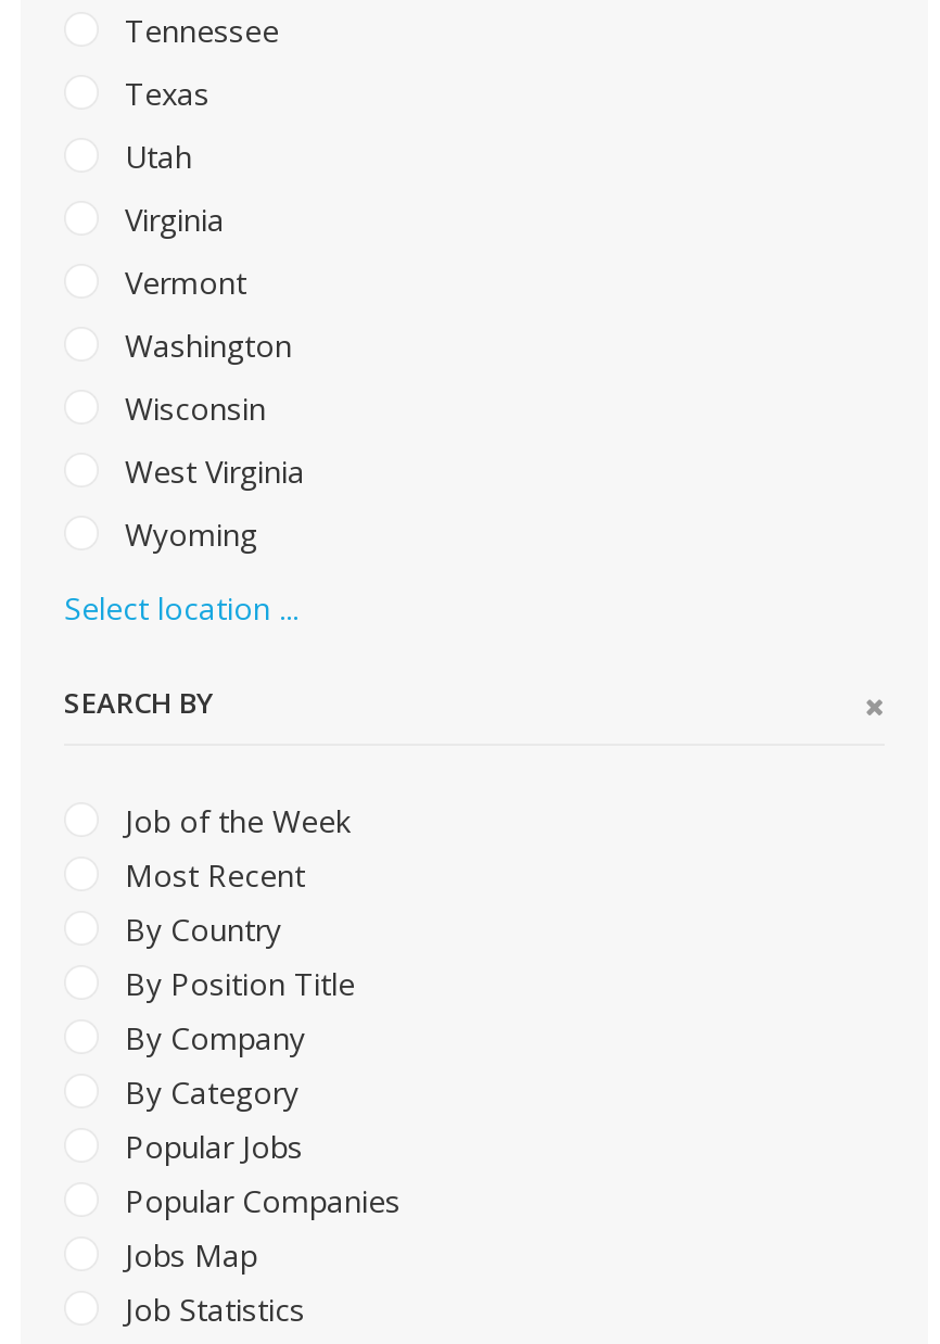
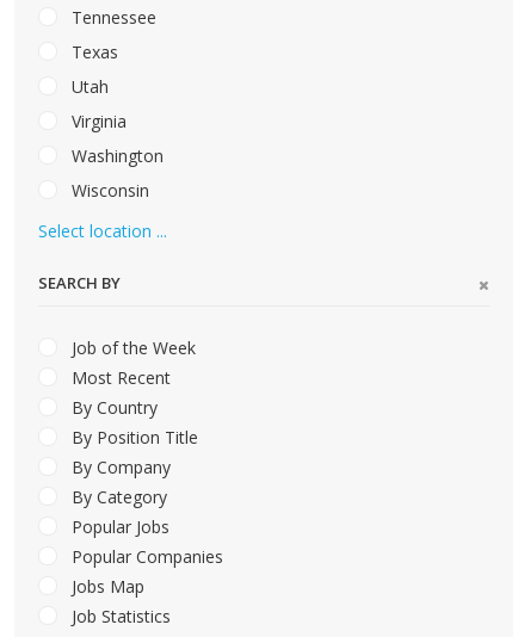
[116,262,246,303] Vermont -> none
[116,451,305,555] West Virginia | Wyoming -> none

